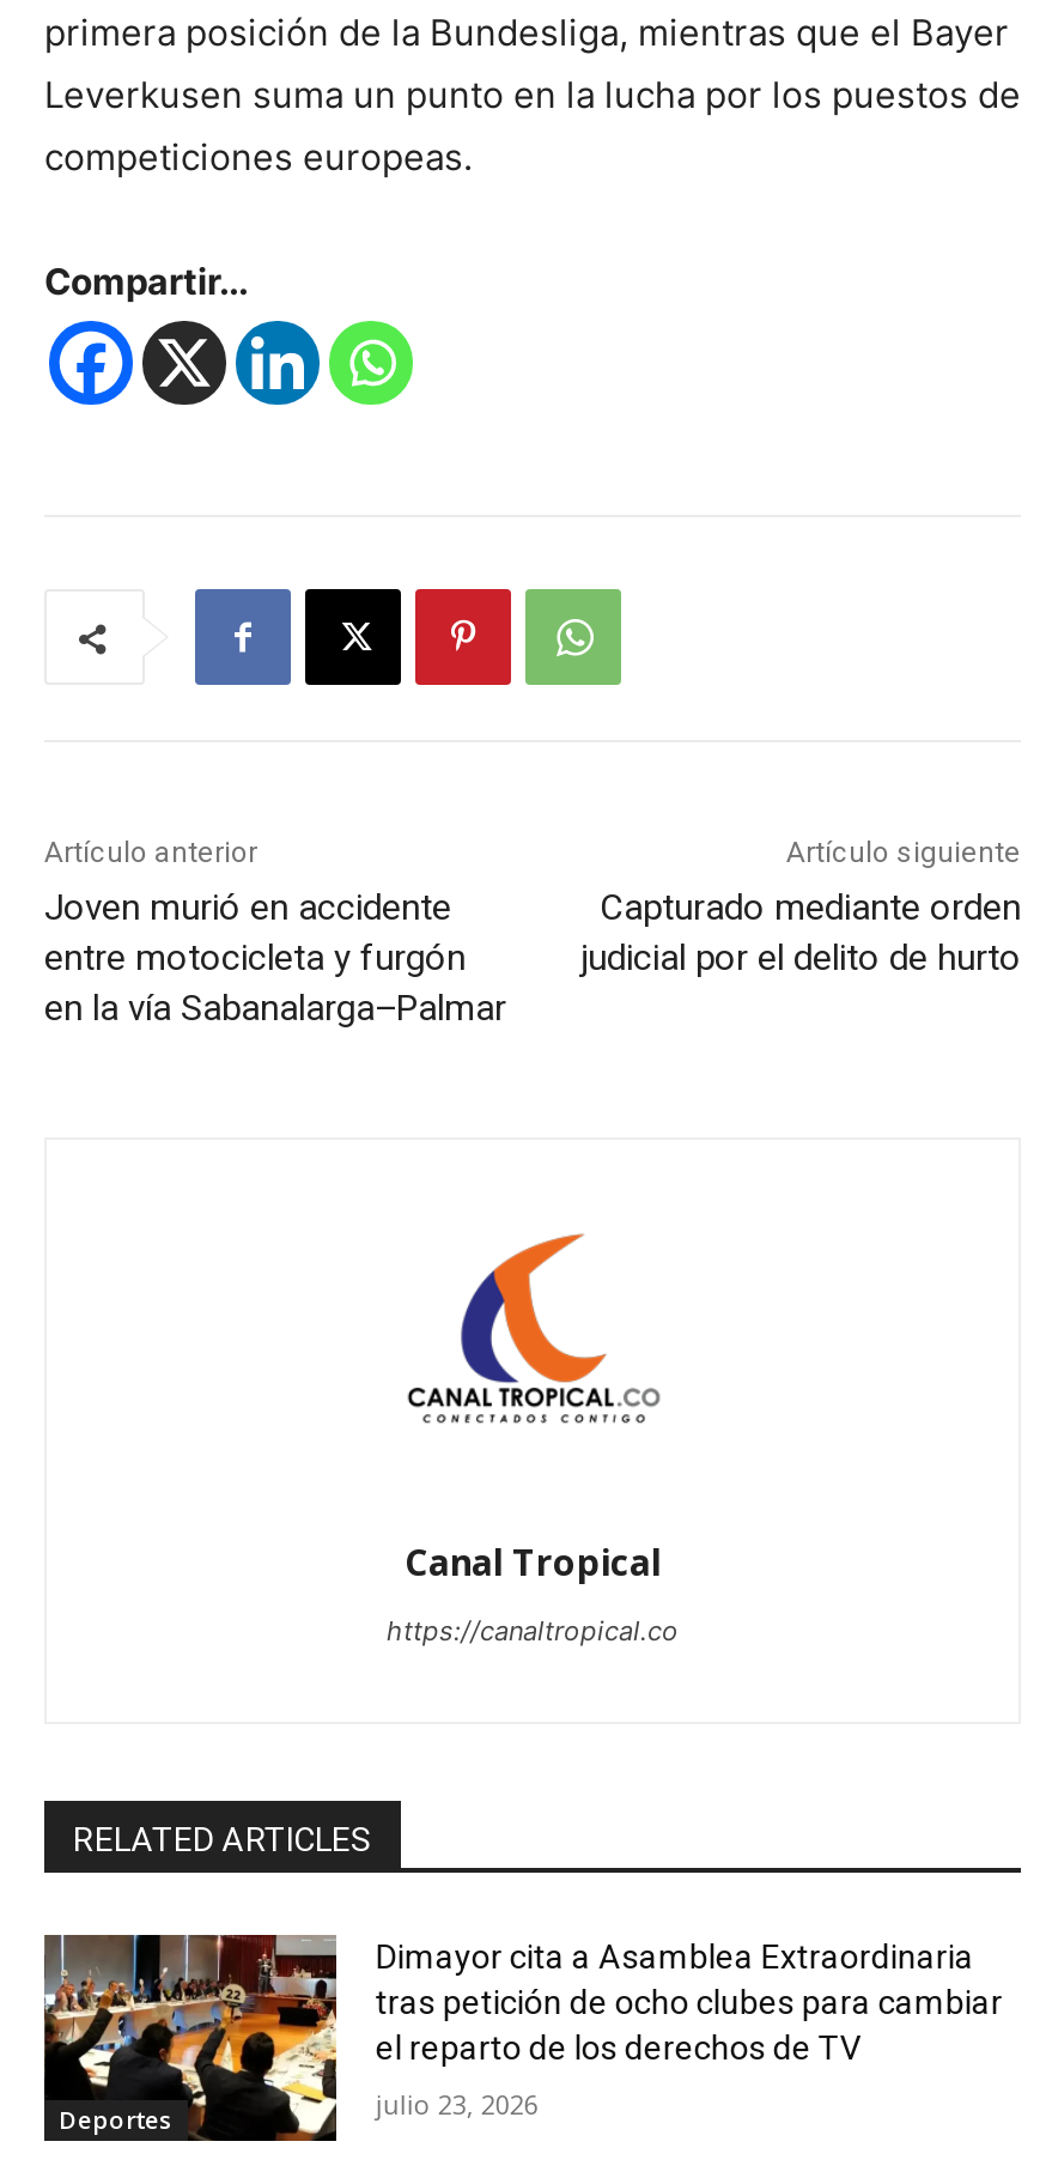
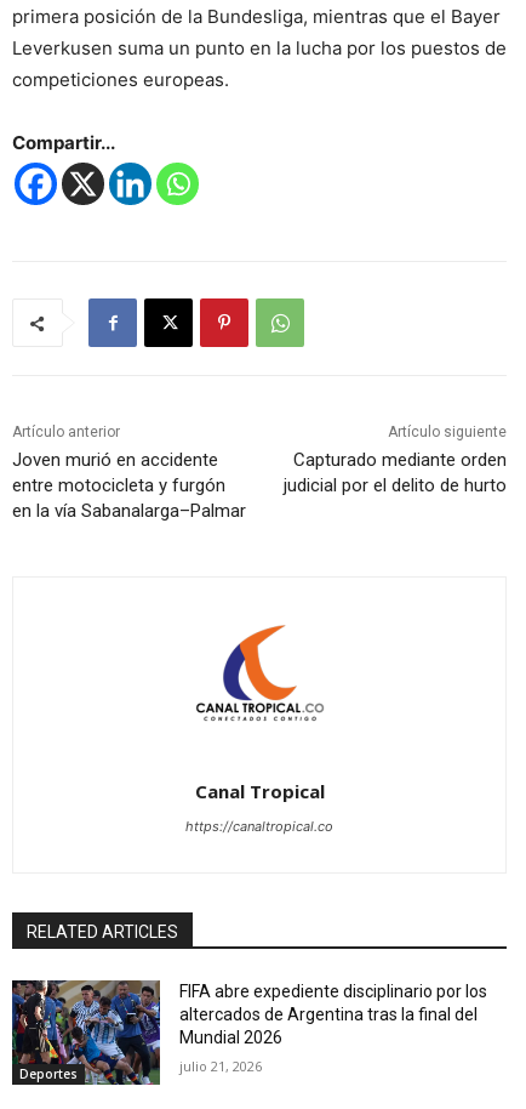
[44,1935,1003,2143] [image] | Dimayor cita a Asamblea Extraordinaria | tras petición de ocho clubes para cambiar | el reparto de los derechos de TV -> [12,980,488,1086] [image] | FIFA abre expediente disciplinario por los | altercados de Argentina tras la final del | Mundial 2026
[376,2086,538,2122] julio 23, 2026 -> [180,1057,262,1075] julio 21, 2026

